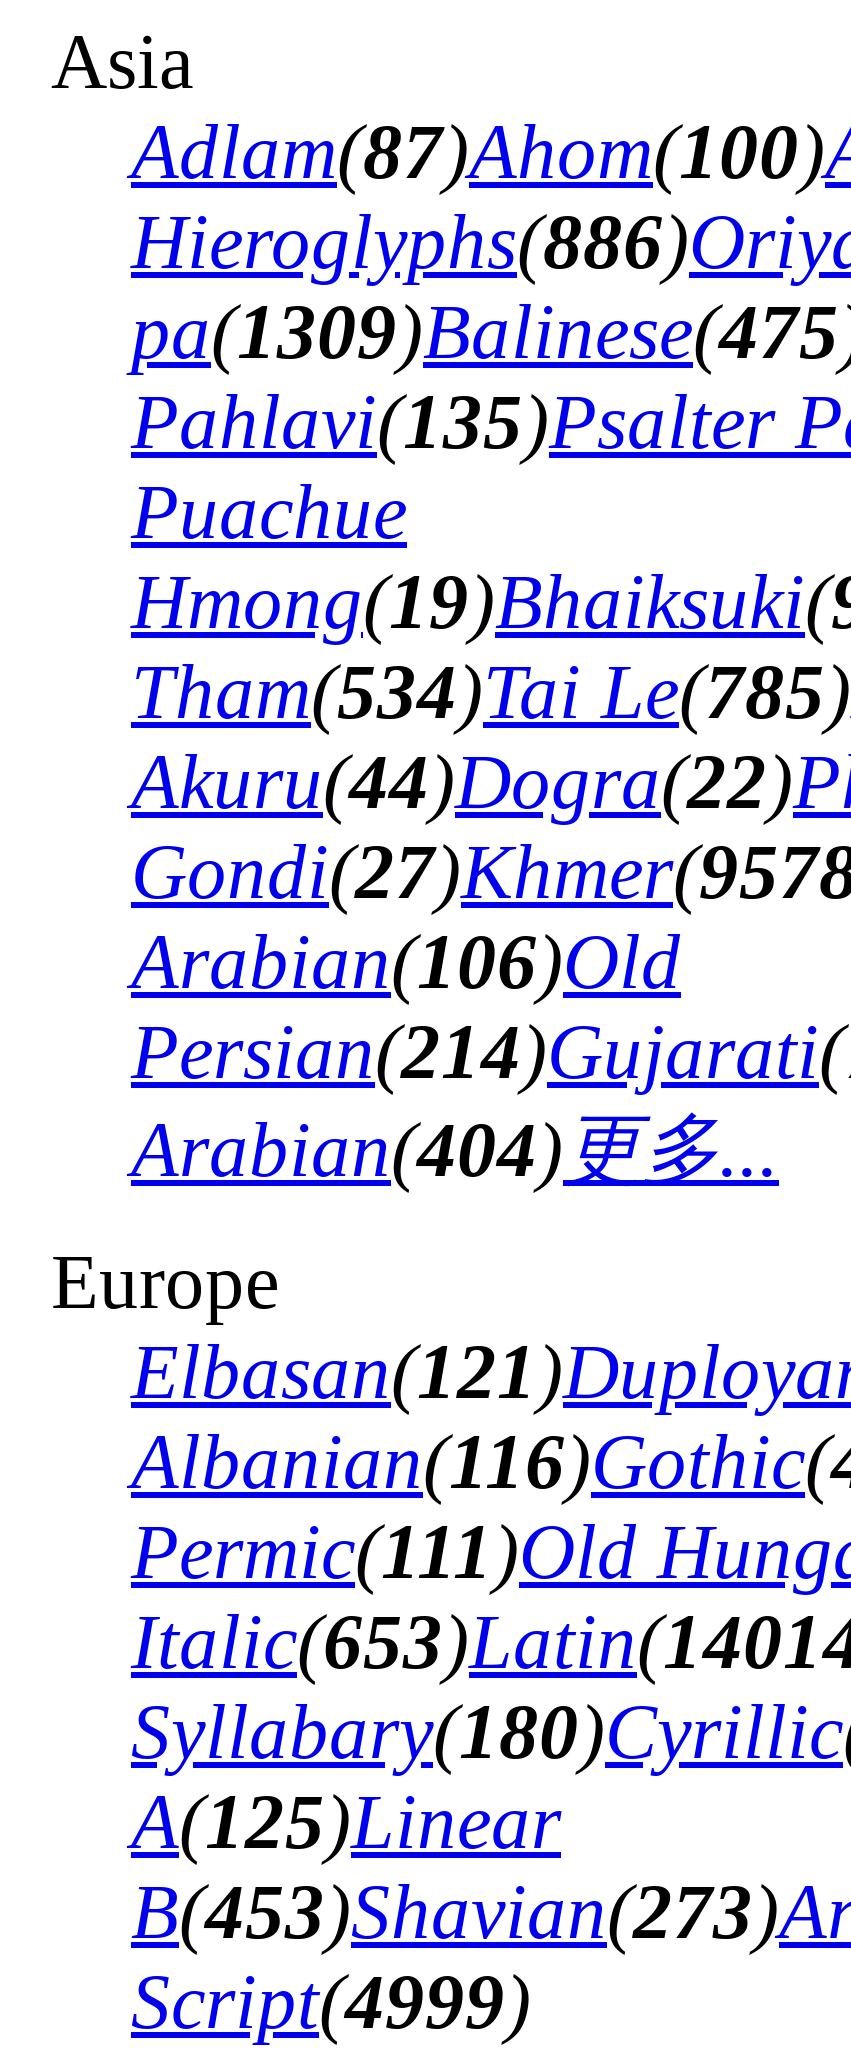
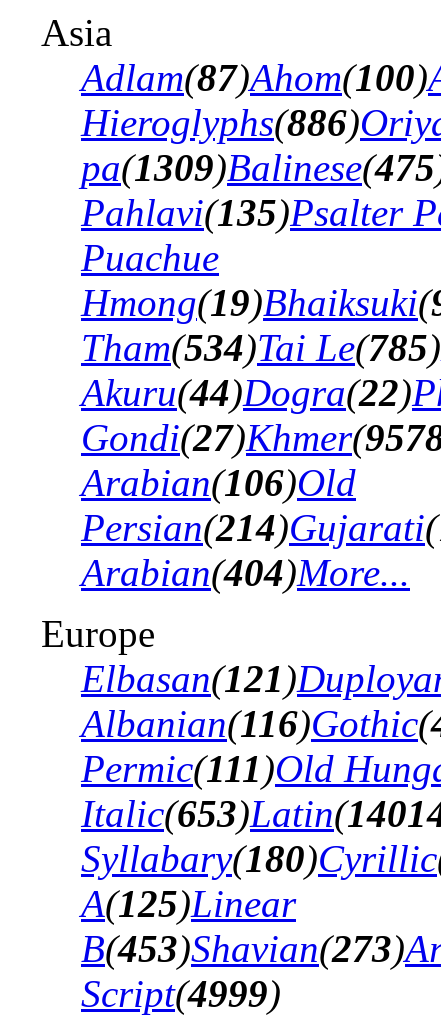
[131,1106,779,1192] Arabian(404)更多... -> [81,551,410,594] Arabian(404)More...

